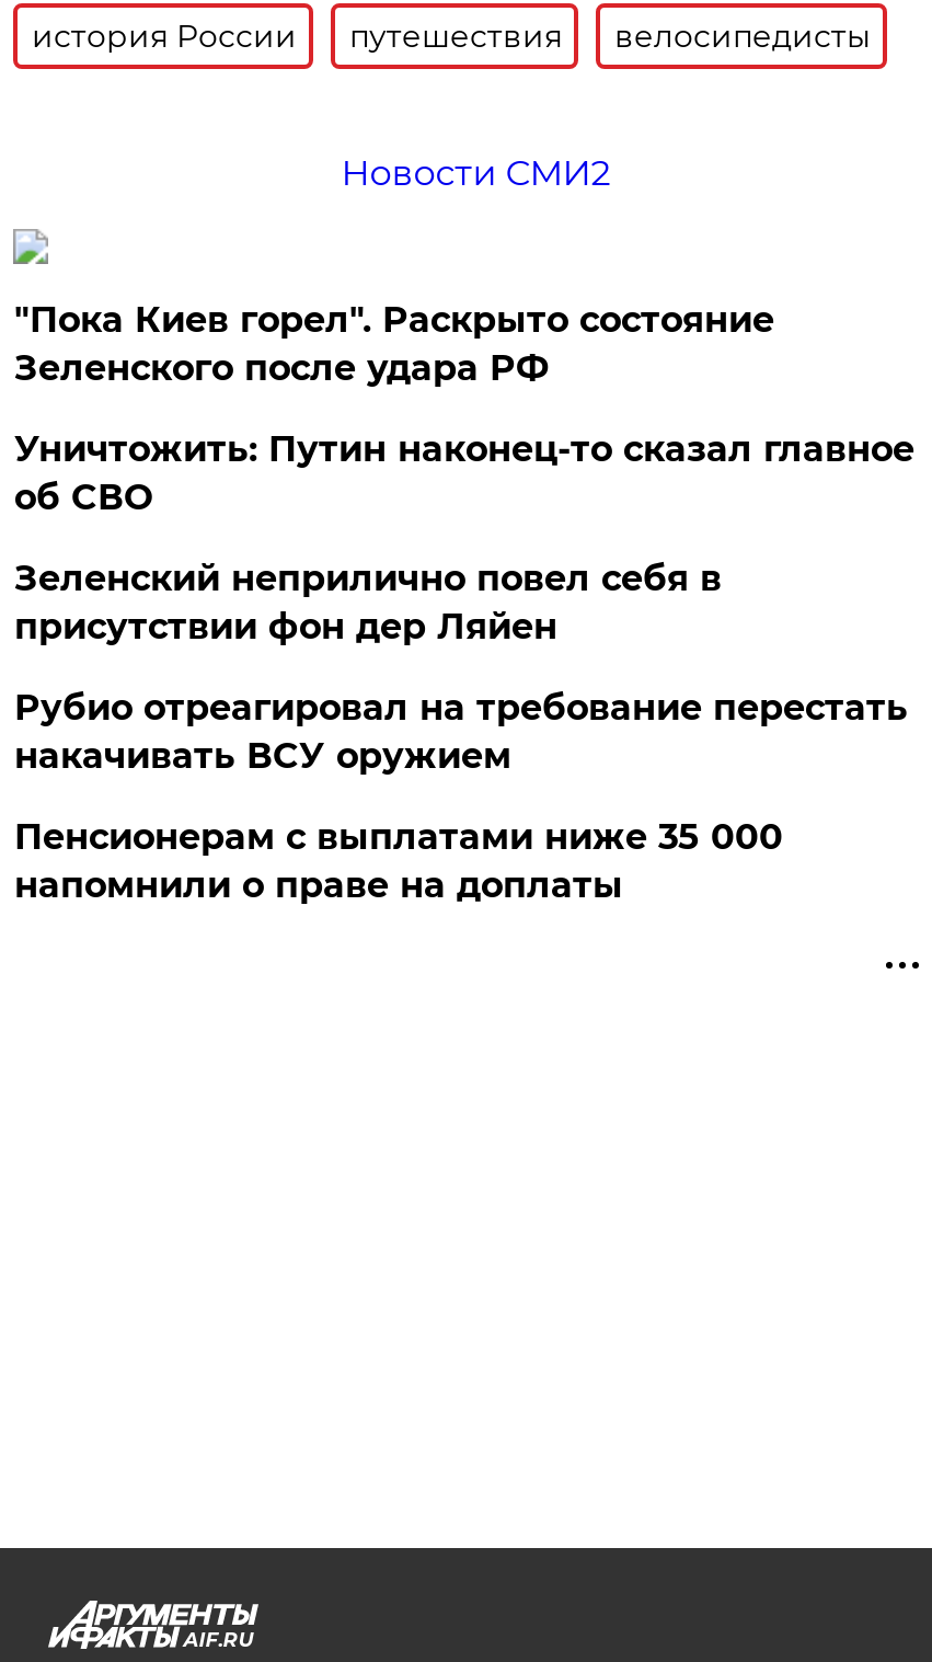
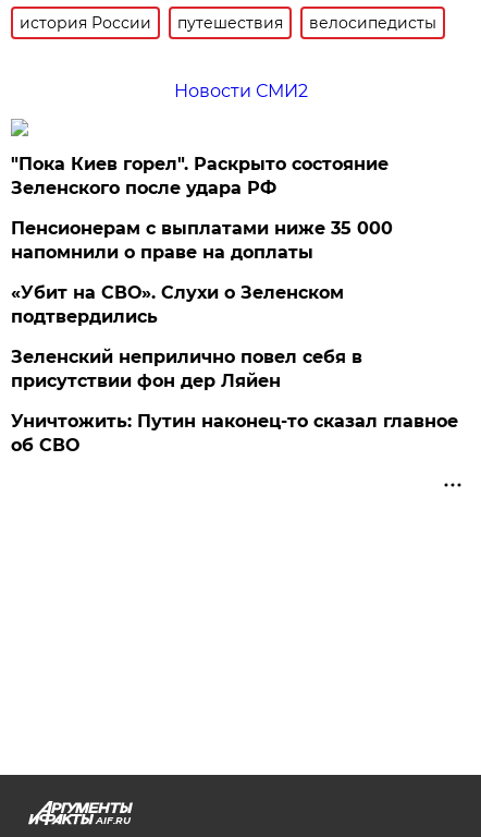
moved [14,428,914,647] -> [11,346,459,455]: Зеленский неприлично повел cебя в | присутствии фон дер Ляйен | Уничтожить: Путин наконец-то сказал главное | об СВО
[14,686,908,776] Рубио отреагировал на требование перестать | накачивать ВСУ оружием -> none
moved [14,816,783,906] -> [11,218,393,262]: Пенсионерам с выплатами ниже 35 000 | напомнили о праве на доплаты
none -> [11,282,344,327] «Убит на СВО». Слухи о Зеленском | подтвердились

